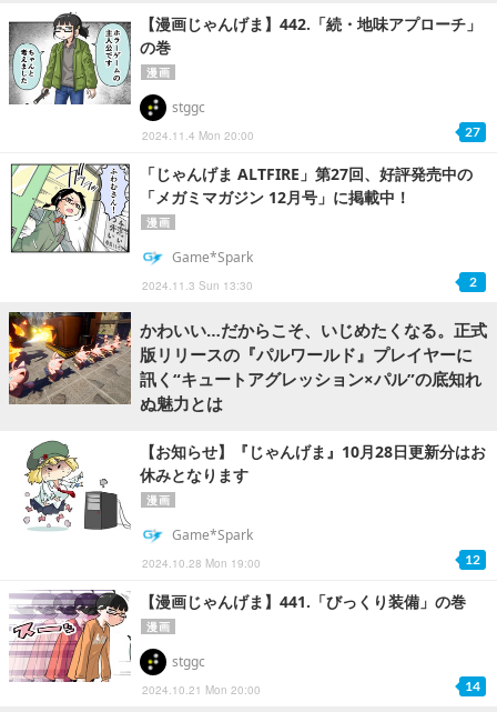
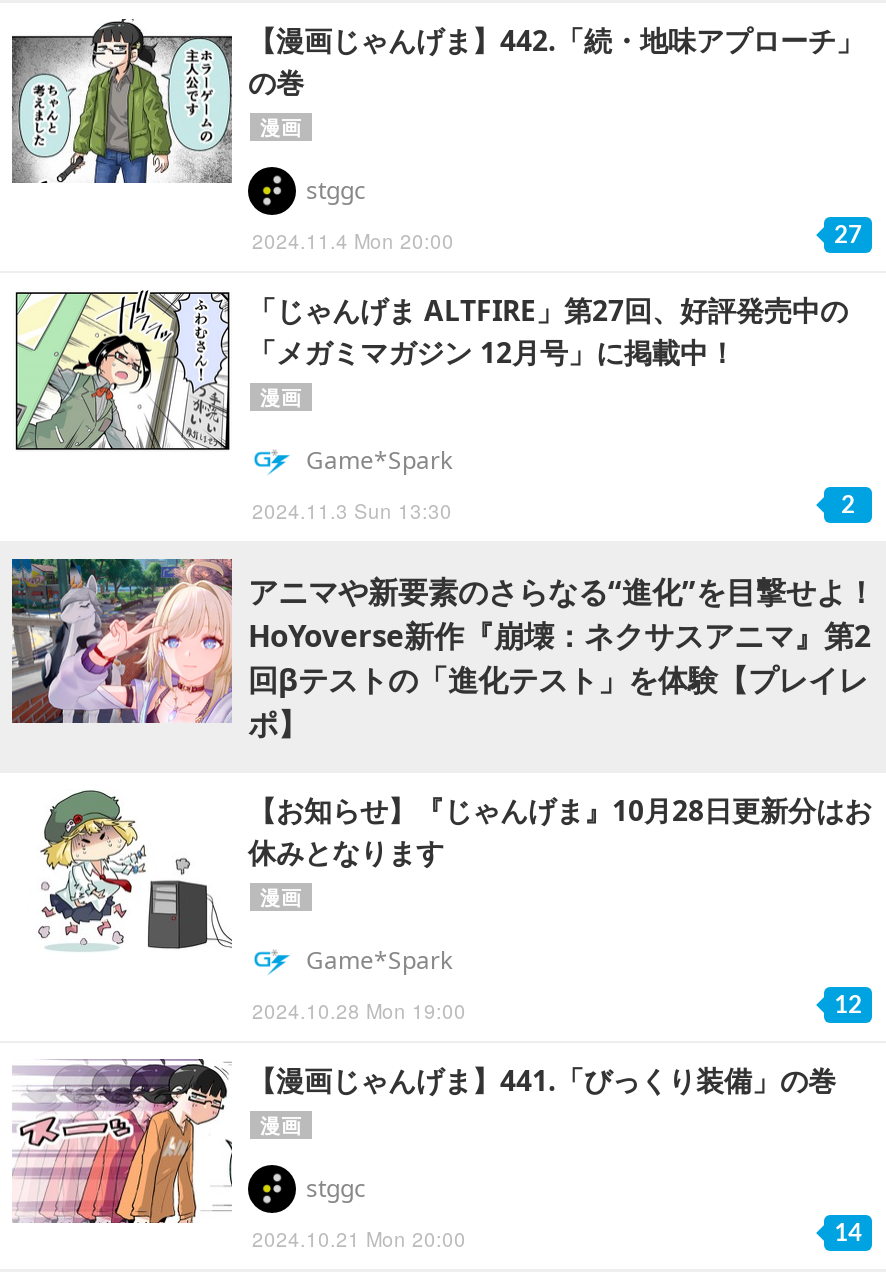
[8,311,487,414] [image] | かわいい…だからこそ、いじめたくなる。正式 | 版リリースの『パルワールド』プレイヤーに | 訊く“キュートアグレッション×パル”の底知れ | ぬ魅力とは -> [10,556,876,742] [image] | アニマや新要素のさらなる“進化”を目撃せよ！ | HoYoverse新作『崩壊：ネクサスアニマ』第2 | 回βテストの「進化テスト」を体験【プレイレ | ポ】

